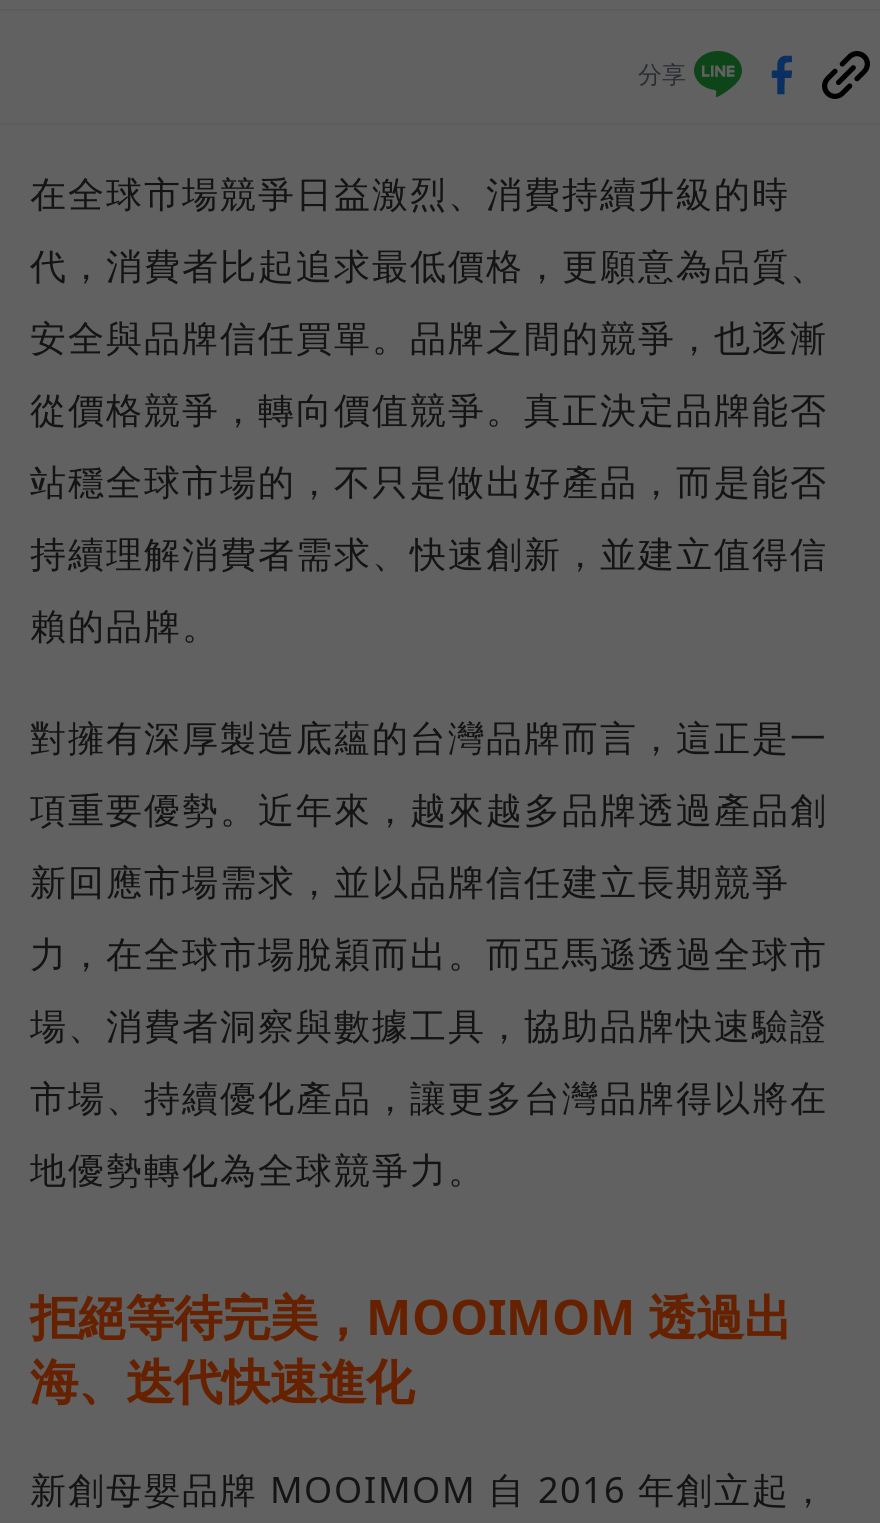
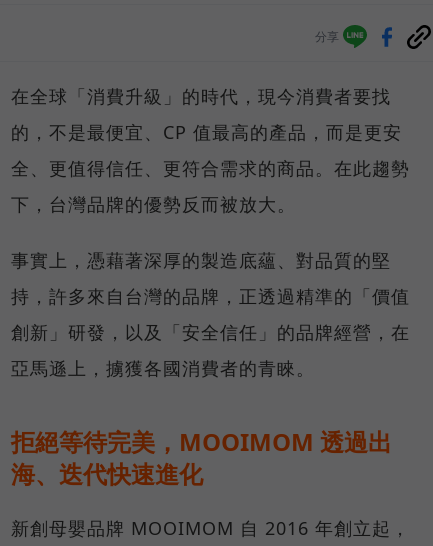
[30,168,828,1192] 在全球市場競爭日益激烈、消費持續升級的時 | 代，消費者比起追求最低價格，更願意為品質、 | 安全與品牌信任買單。品牌之間的競爭，也逐漸 | 從價格競爭，轉向價值競爭。真正決定品牌能否 | 站穩全球市場的，不只是做出好產品，而是能否 | 持續理解消費者需求、快速創新，並建立值得信 | 賴的品牌。 | 對擁有深厚製造底蘊的台灣品牌而言，這正是一 | 項重要優勢。近年來，越來越多品牌透過產品創 | 新回應市場需求，並以品牌信任建立長期競爭 | 力，在全球市場脫穎而出。而亞馬遜透過全球市 | 場、消費者洞察與數據工具，協助品牌快速驗證 | 市場、持續優化產品，讓更多台灣品牌得以將在 | 地優勢轉化為全球競爭力。 -> [11,84,410,380] 在全球「消費升級」的時代，現今消費者要找 | 的，不是最便宜、CP 值最高的產品，而是更安 | 全、更值得信任、更符合需求的商品。在此趨勢 | 下，台灣品牌的優勢反而被放大。 | 事實上，憑藉著深厚的製造底蘊、對品質的堅 | 持，許多來自台灣的品牌，正透過精準的「價值 | 創新」研發，以及「安全信任」的品牌經營，在 | 亞馬遜上，擄獲各國消費者的青睞。

